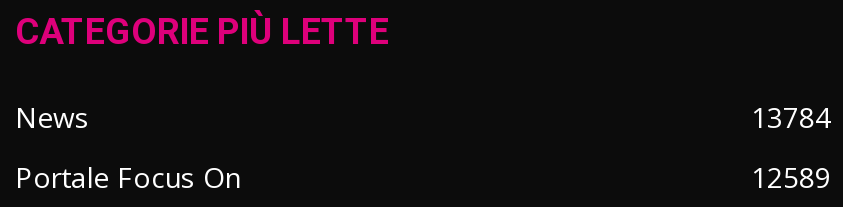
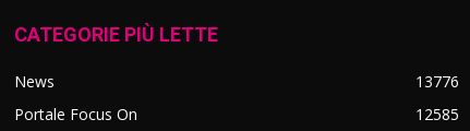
[751,98,831,136] 13784 -> [415,71,459,92] 13776
[751,158,831,196] 12589 -> [415,104,459,124] 12585

